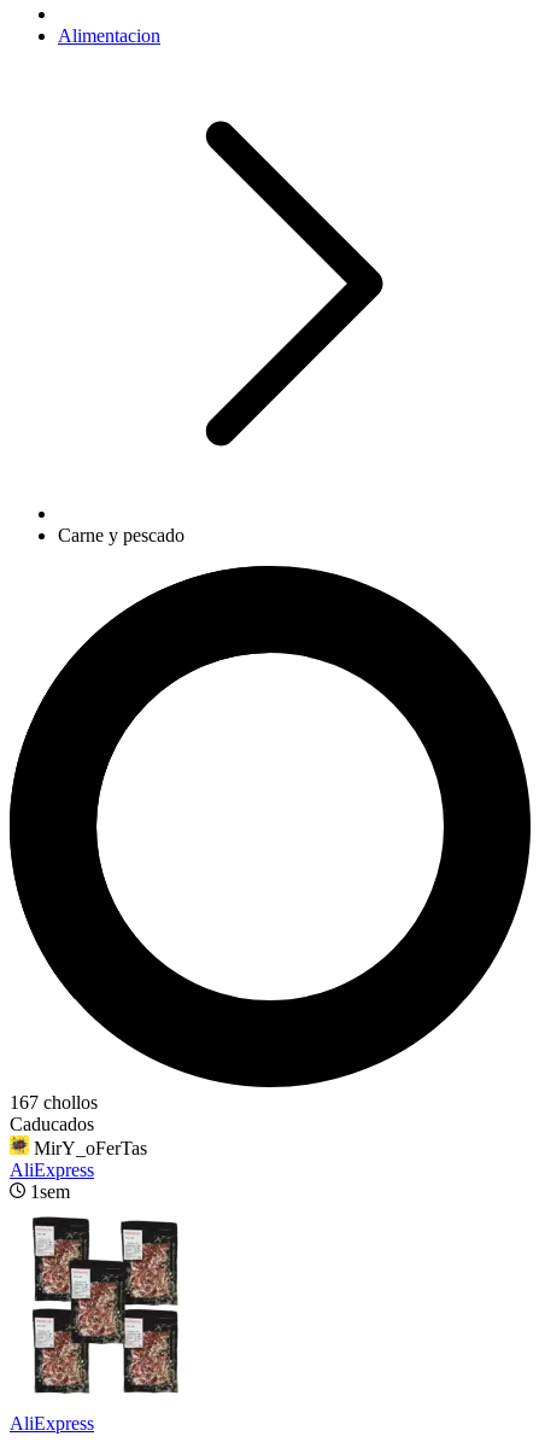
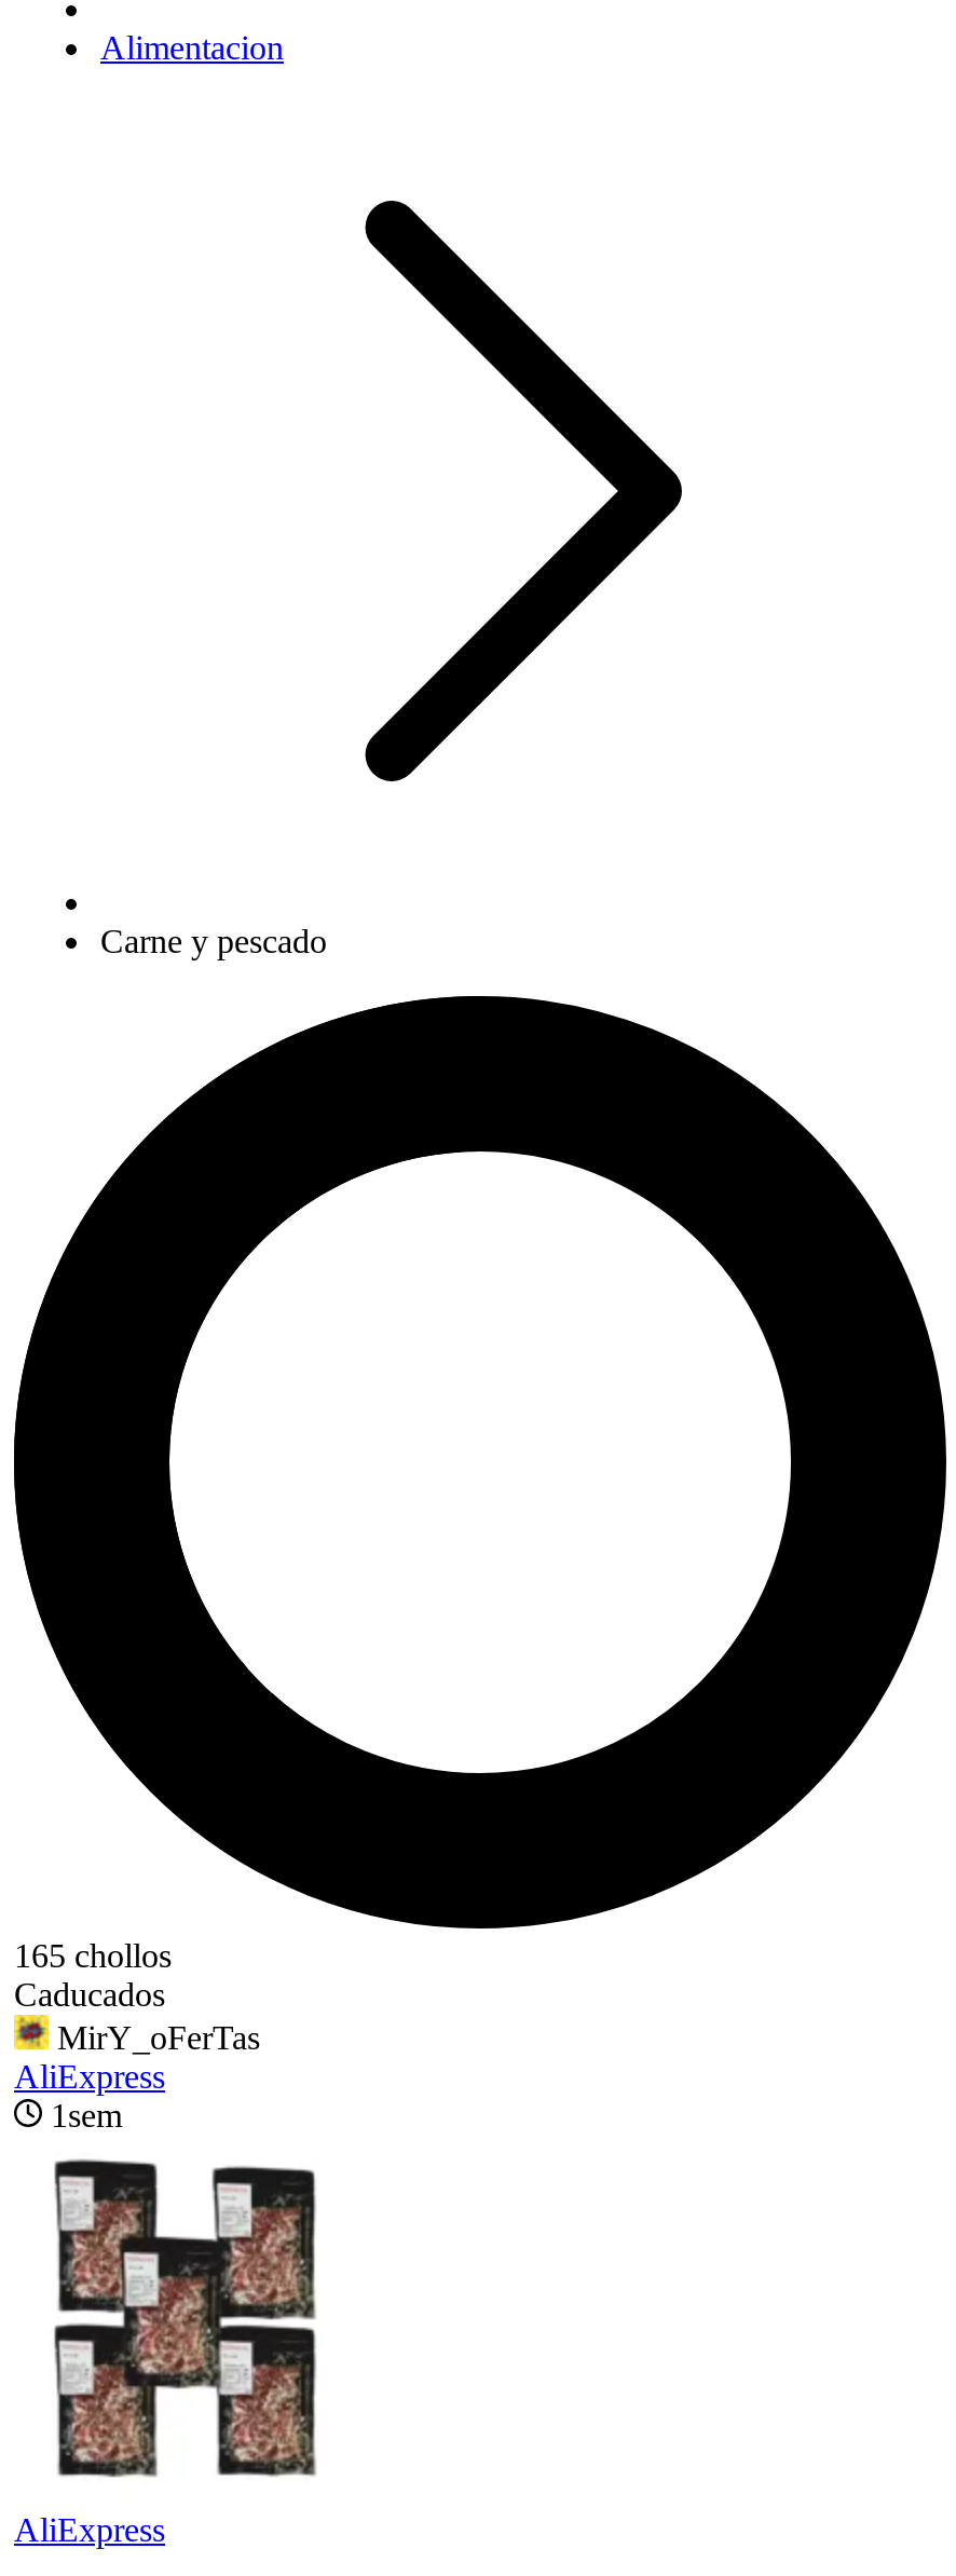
[10,1092,98,1113] 167 chollos -> [14,1937,172,1974] 165 chollos

